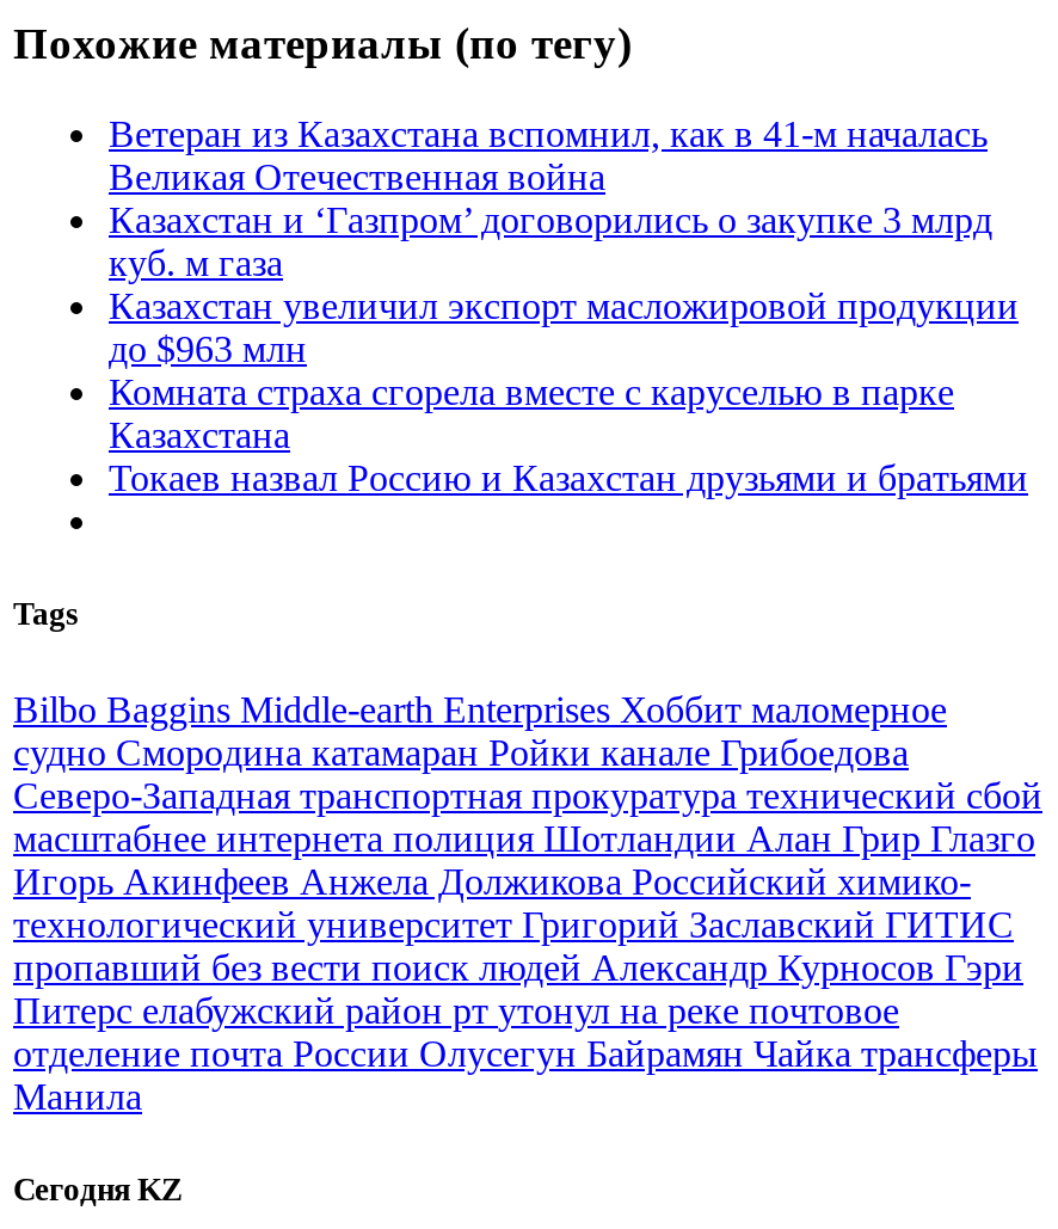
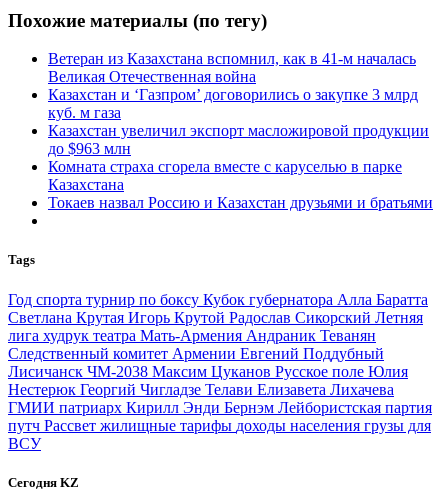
[13,688,1042,1116] Bilbo Baggins Middle-earth Enterprises Хоббит маломерное | судно Смородина катамаран Ройки канале Грибоедова | Северо-Западная транспортная прокуратуратехнический сбой | масштабнее интернета полиция Шотландии Алан Грир Глазго | Игорь АкинфеевАнжела Должикова Российский химико- | технологический университет Григорий Заславский ГИТИС | пропавший без вести поиск людей Александр Курносов Гэри | Питерс елабужский район рт утонул на реке почтовое | отделение почта России ОлусегунБайрамян Чайка трансферы | Манила -> [8,291,432,452] Год спорта турнир по боксу Кубок губернатора Алла Баратта | Светлана Крутая Игорь Крутой Радослав Сикорский Летняя | лига худрук театра Мать-Армения Андраник Теванян | Следственный комитет Армении Евгений Поддубный | Лисичанск ЧМ-2038 Максим Цуканов Русское поле Юлия | Нестерюк Георгий Чигладзе Телави Елизавета Лихачева | ГМИИ патриарх Кирилл Энди Бернэм Лейбористская партия | путч Рассвет жилищные тарифы доходы населения грузы для | ВСУ

